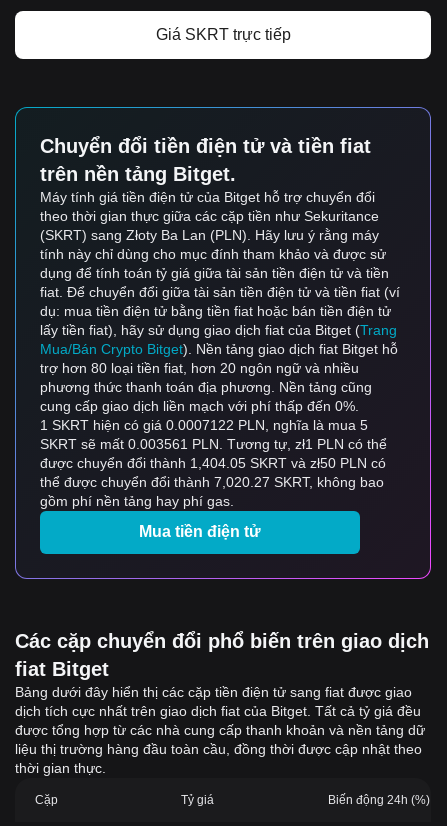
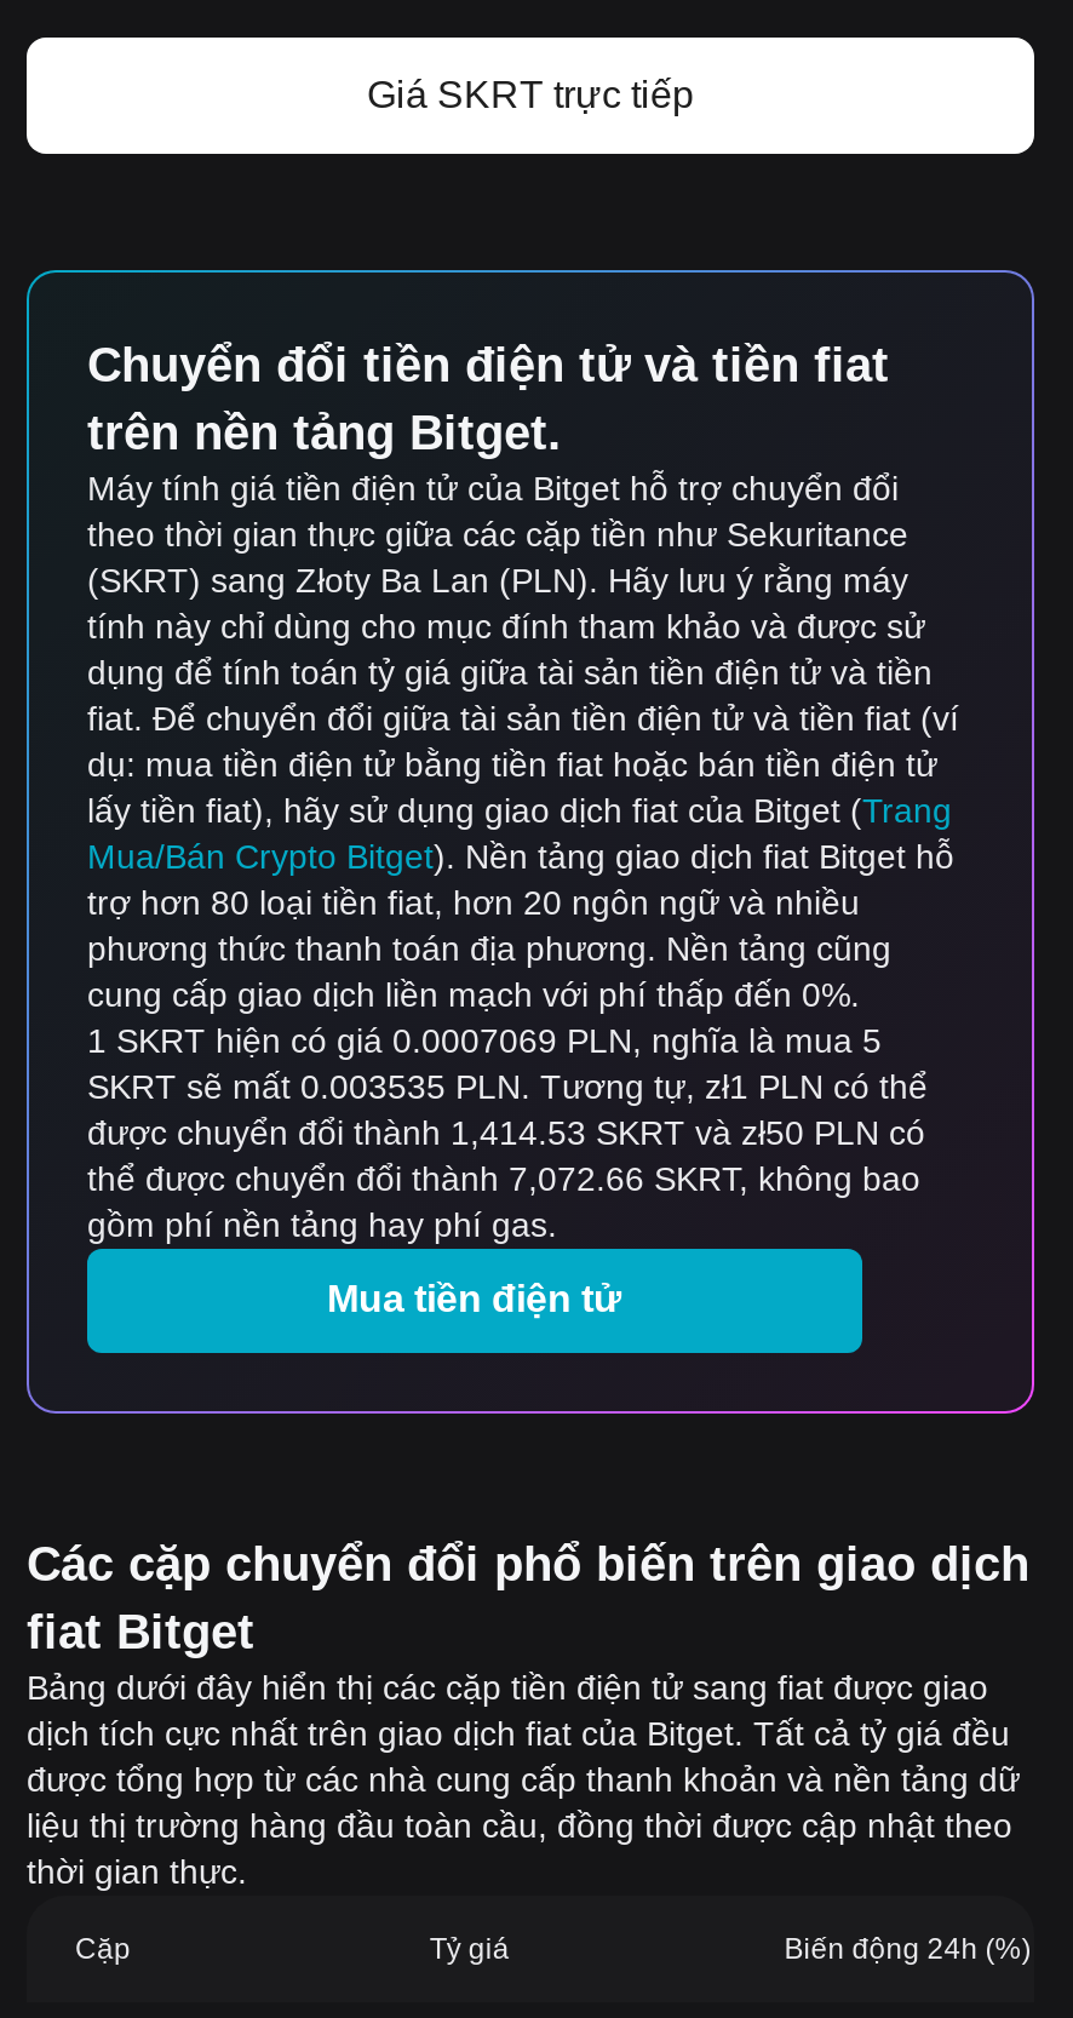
[40,417,368,433] 1 SKRT hiện có giá 0.0007122 PLN, nghĩa là mua 5 -> [87,1021,882,1060] 1 SKRT hiện có giá 0.0007069 PLN, nghĩa là mua 5
[40,436,387,452] SKRT sẽ mất 0.003561 PLN. Tương tự, zł1 PLN có thể -> [87,1067,928,1106] SKRT sẽ mất 0.003535 PLN. Tương tự, zł1 PLN có thể
[40,455,386,471] được chuyển đổi thành 1,404.05 SKRT và zł50 PLN có -> [87,1113,925,1152] được chuyển đổi thành 1,414.53 SKRT và zł50 PLN có
[40,474,384,490] thể được chuyển đổi thành 7,020.27 SKRT, không bao -> [87,1159,920,1198] thể được chuyển đổi thành 7,072.66 SKRT, không bao

